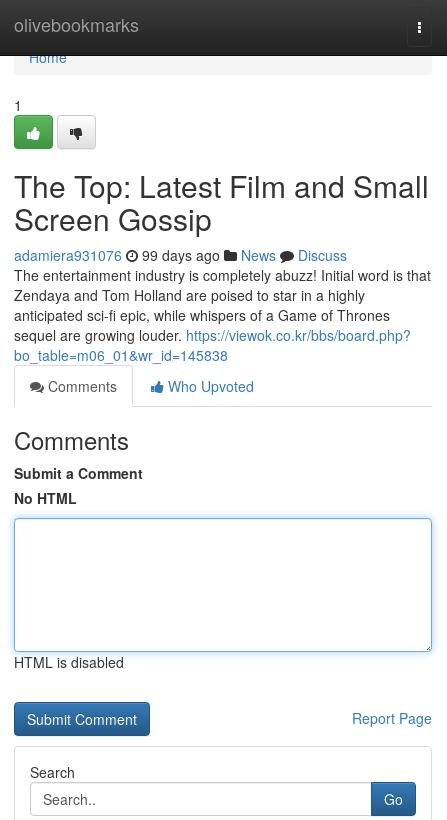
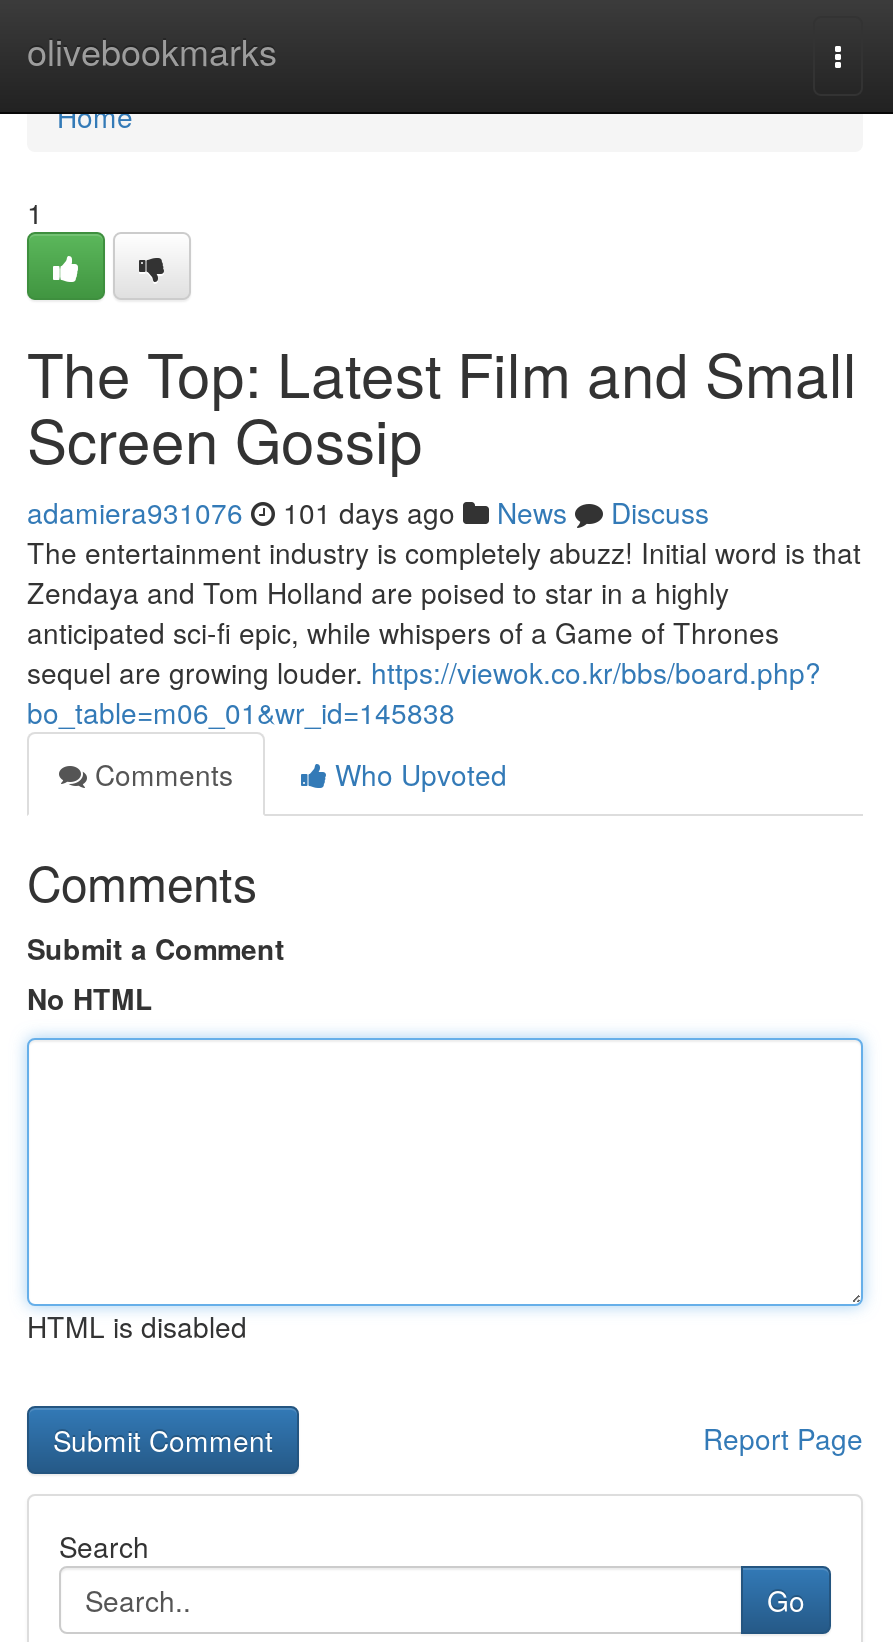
[14,245,347,265] adamiera931076 99 days ago News Discuss -> [27,492,709,532] adamiera931076 101 days ago News Discuss

